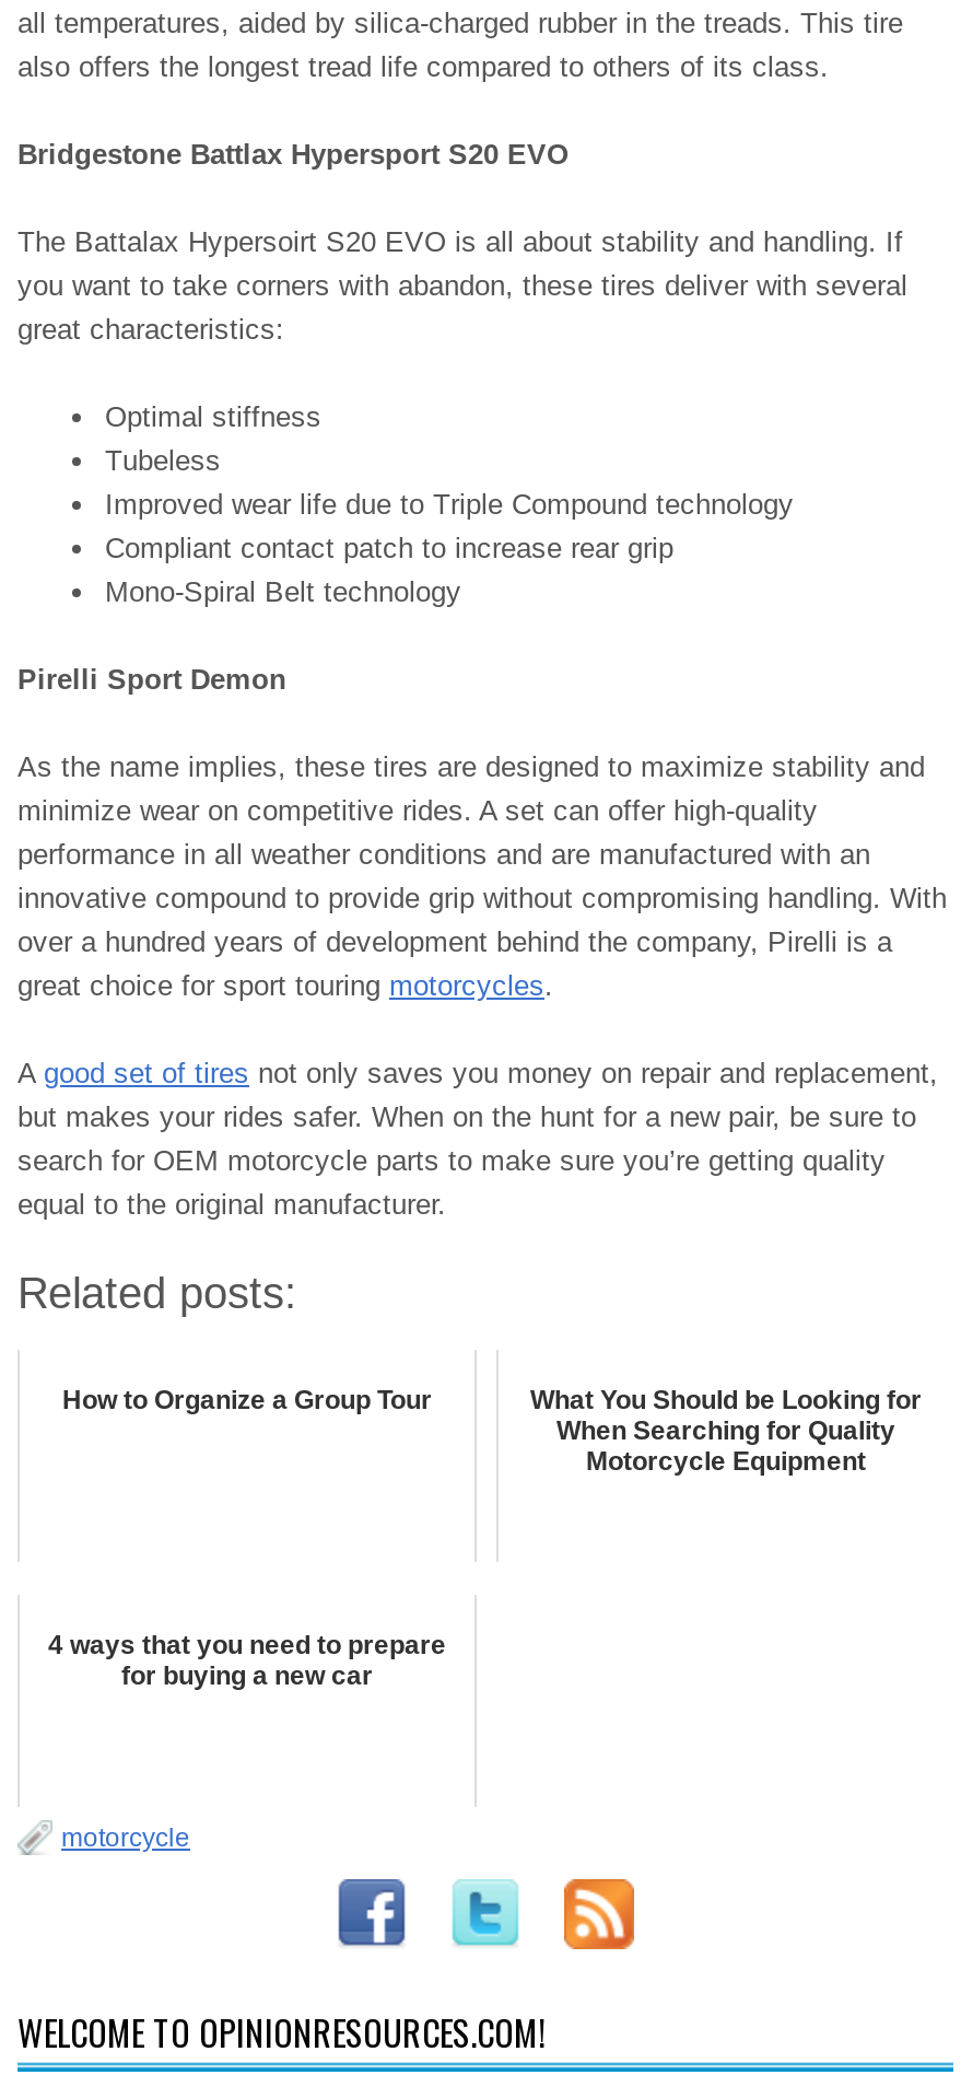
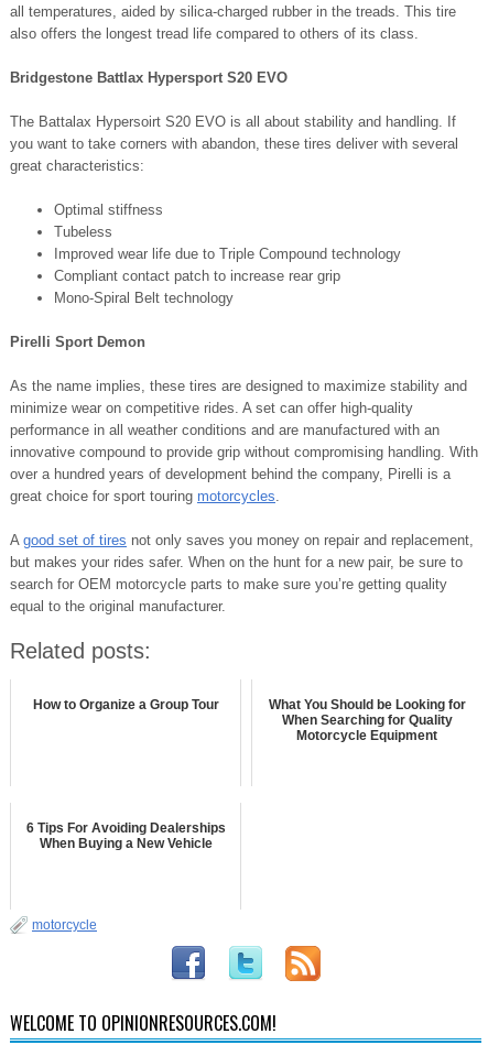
[48,1629,446,1690] 4 ways that you need to prepare | for buying a new car -> [26,820,225,851] 6 Tips For Avoiding Dealerships | When Buying a New Vehicle

